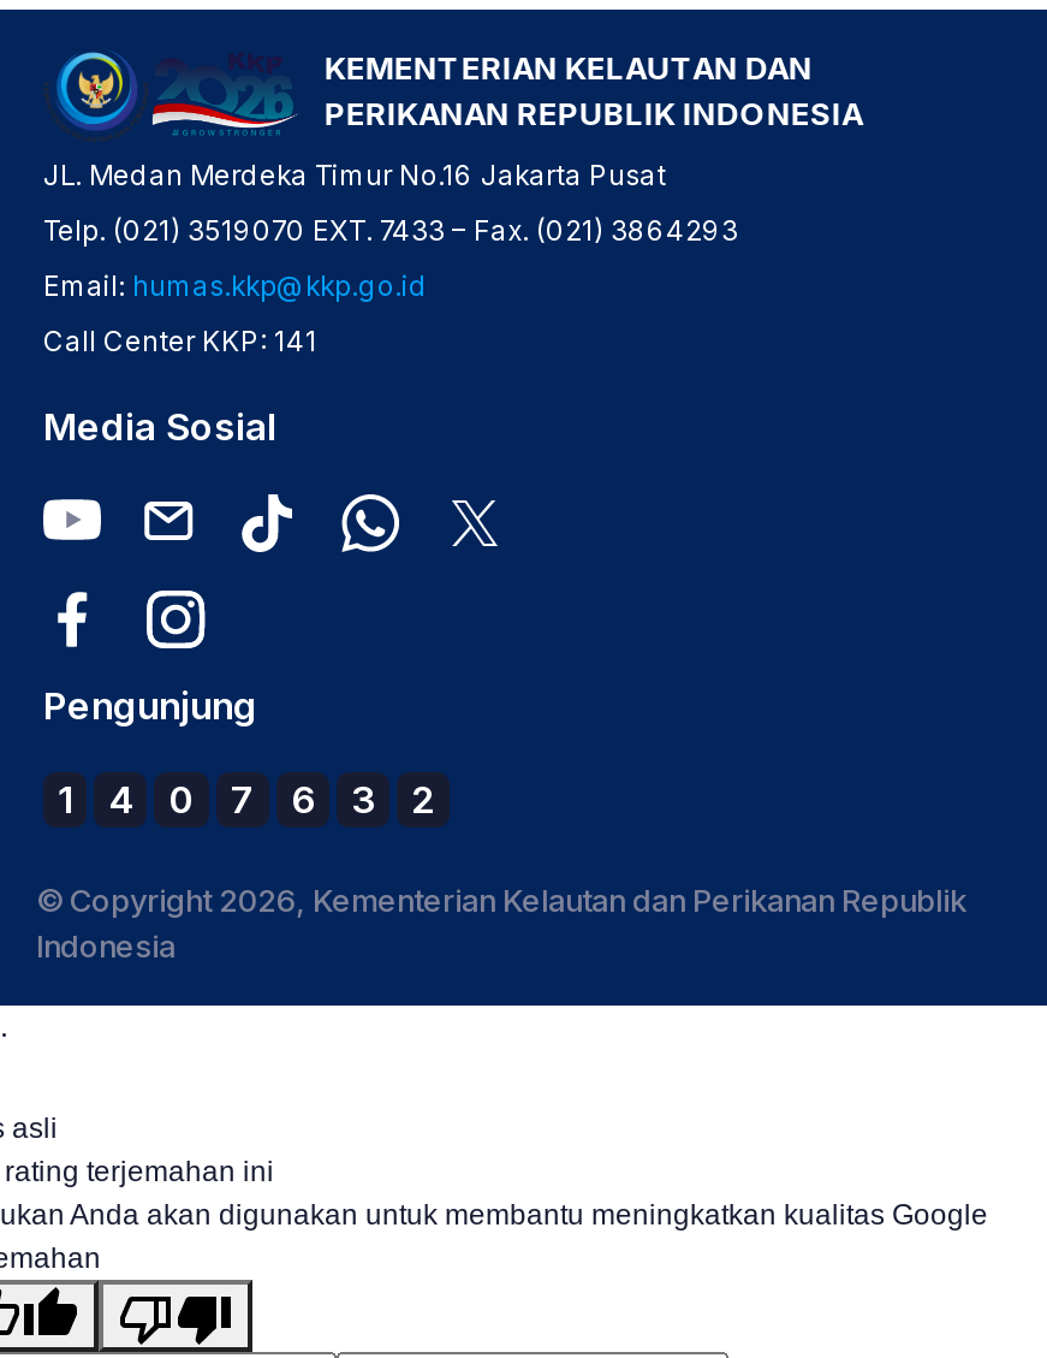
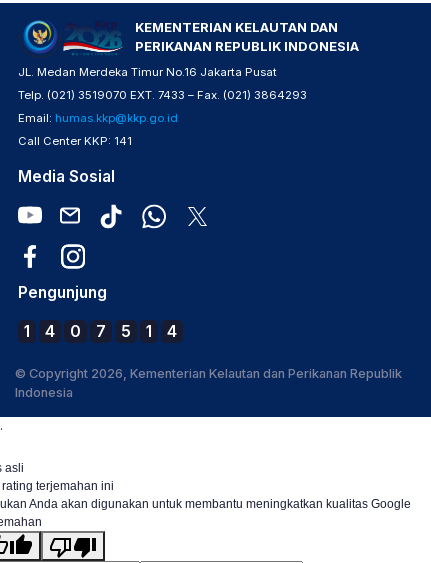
[291,777,315,823] 6 -> [121,322,131,341] 5
[351,777,375,823] 3 -> [146,322,152,341] 1
[411,777,435,823] 2 -> [167,322,177,341] 4

